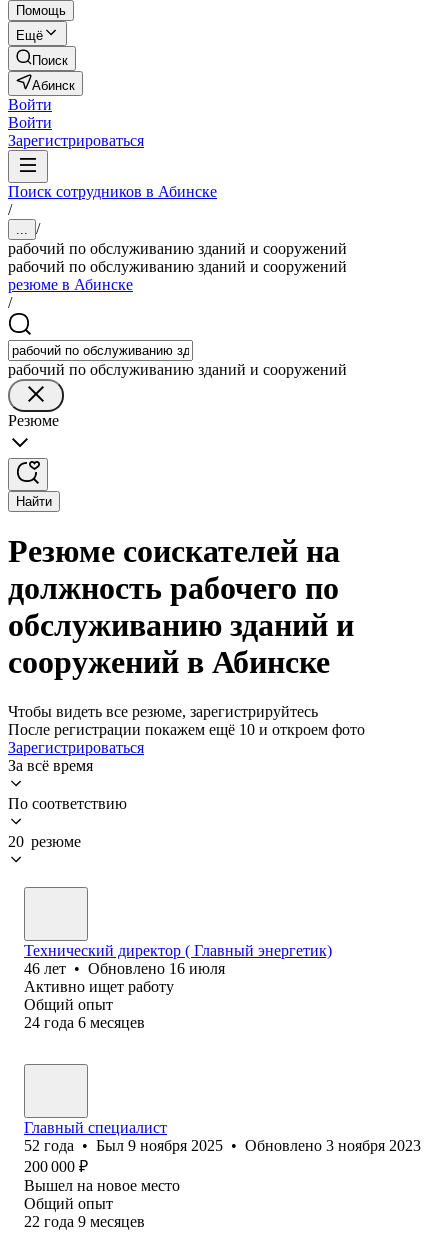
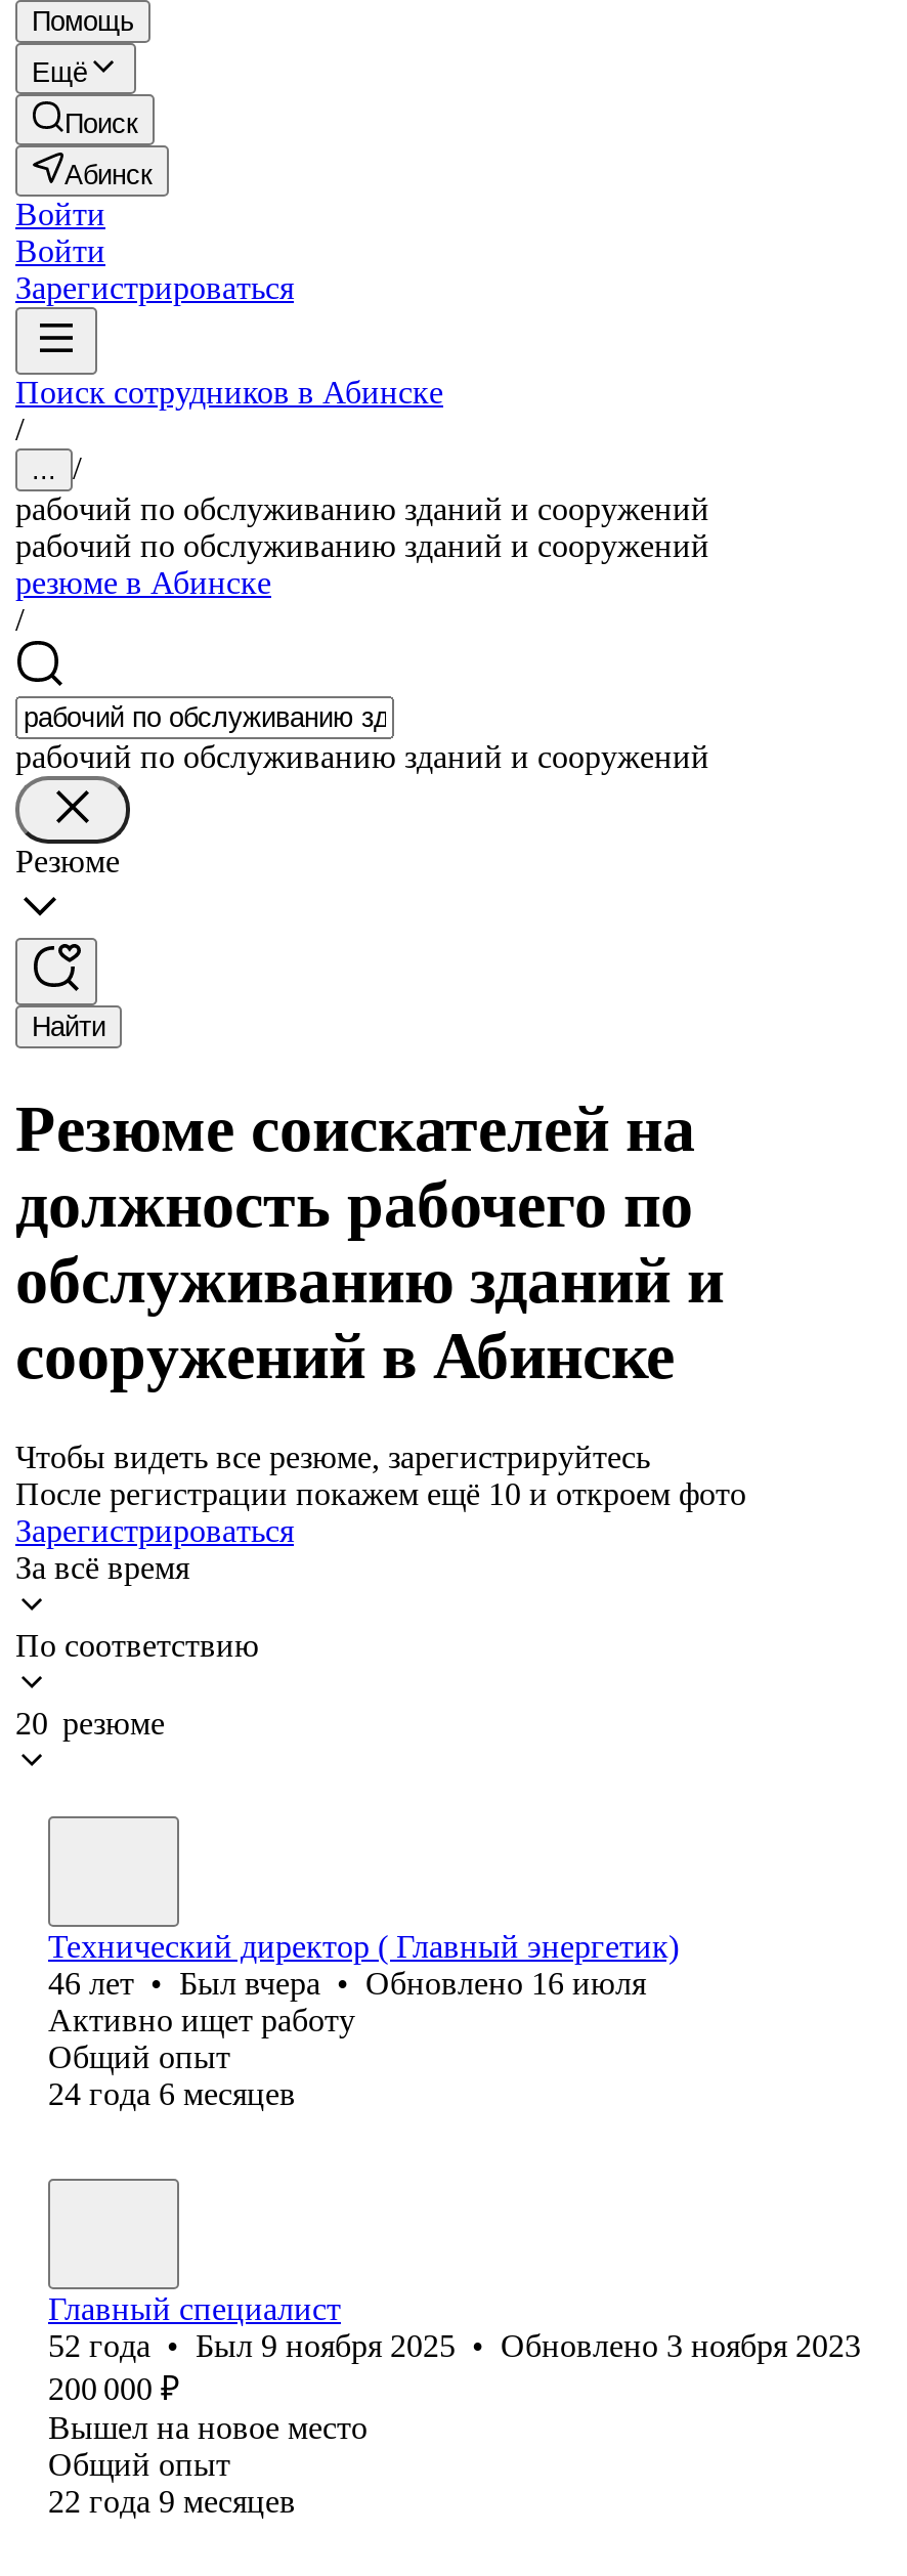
[24,960,225,977] 46 лет • Обновлено 16 июля -> [48,1966,646,2000] 46 лет • Был вчера • Обновлено 16 июля

